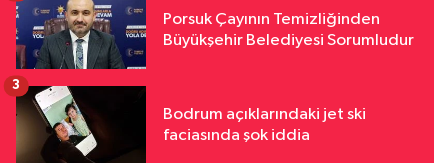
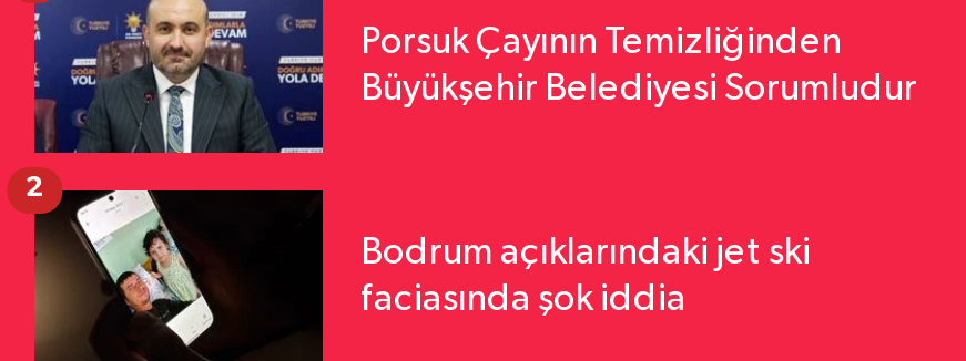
[12,79,20,92] 3 -> [26,175,43,204] 2

